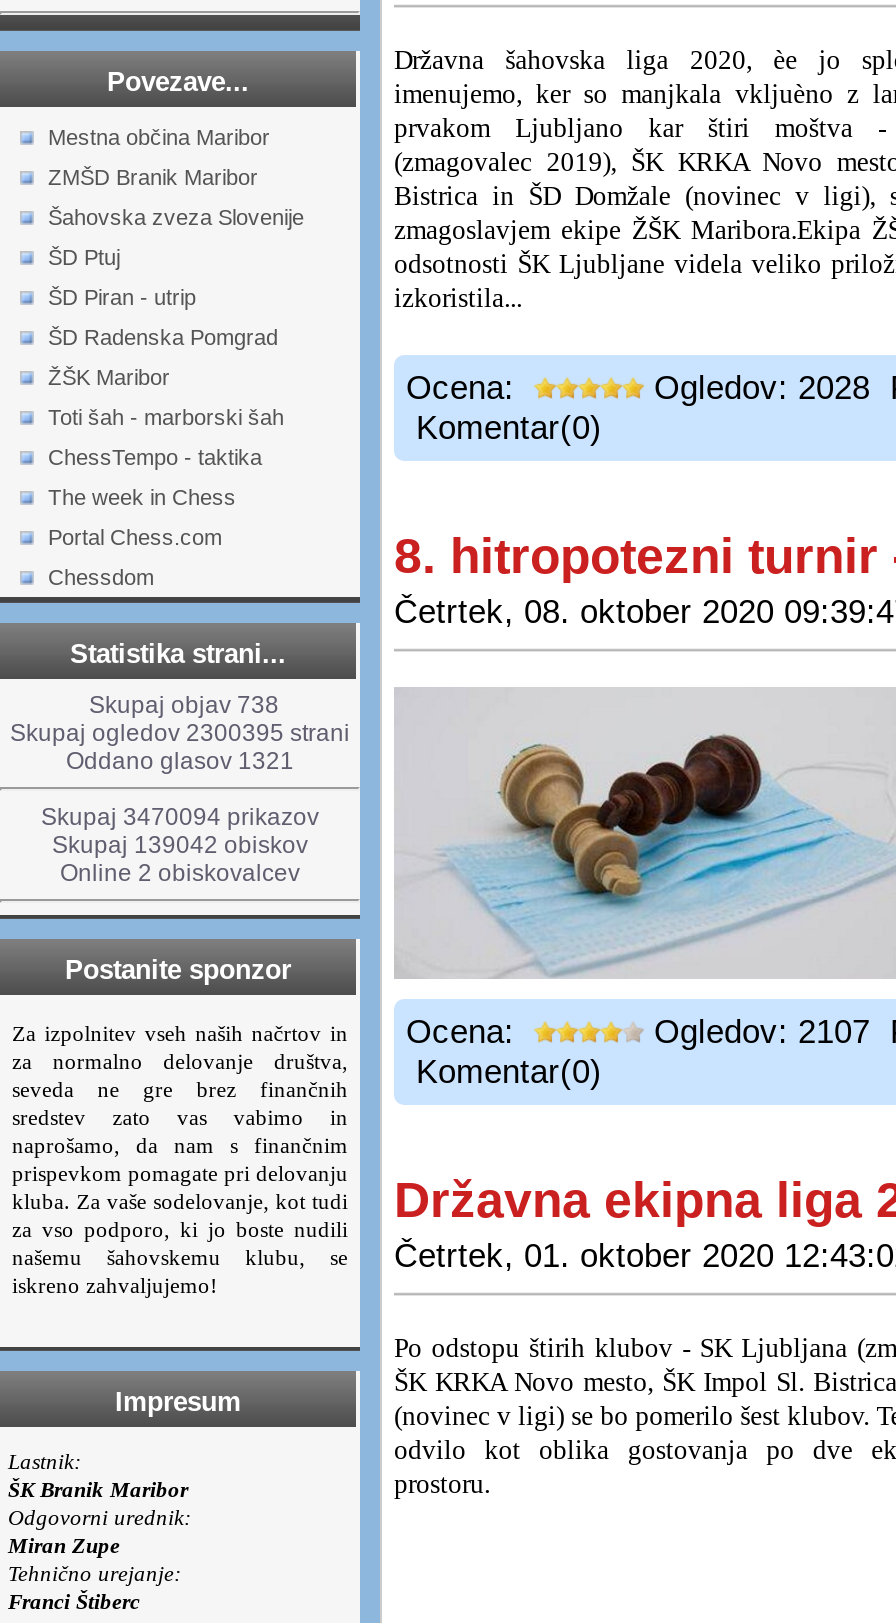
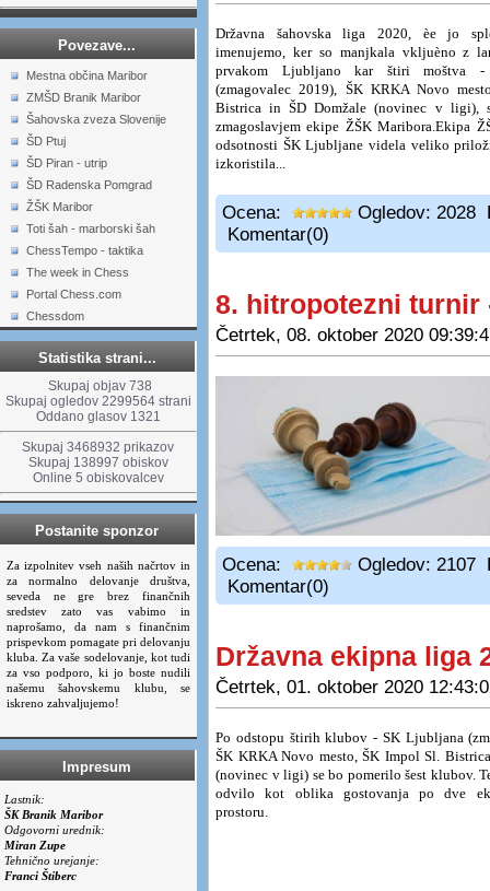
[10,719,350,747] Skupaj ogledov 2300395 strani -> [5,393,191,409] Skupaj ogledov 2299564 strani
[41,803,319,831] Skupaj 3470094 prikazov -> [22,439,174,455] Skupaj 3468932 prikazov
[52,831,308,859] Skupaj 139042 obiskov -> [28,455,168,470] Skupaj 138997 obiskov
[60,859,300,887] Online 2 obiskovalcev -> [33,470,164,485] Online 5 obiskovalcev

